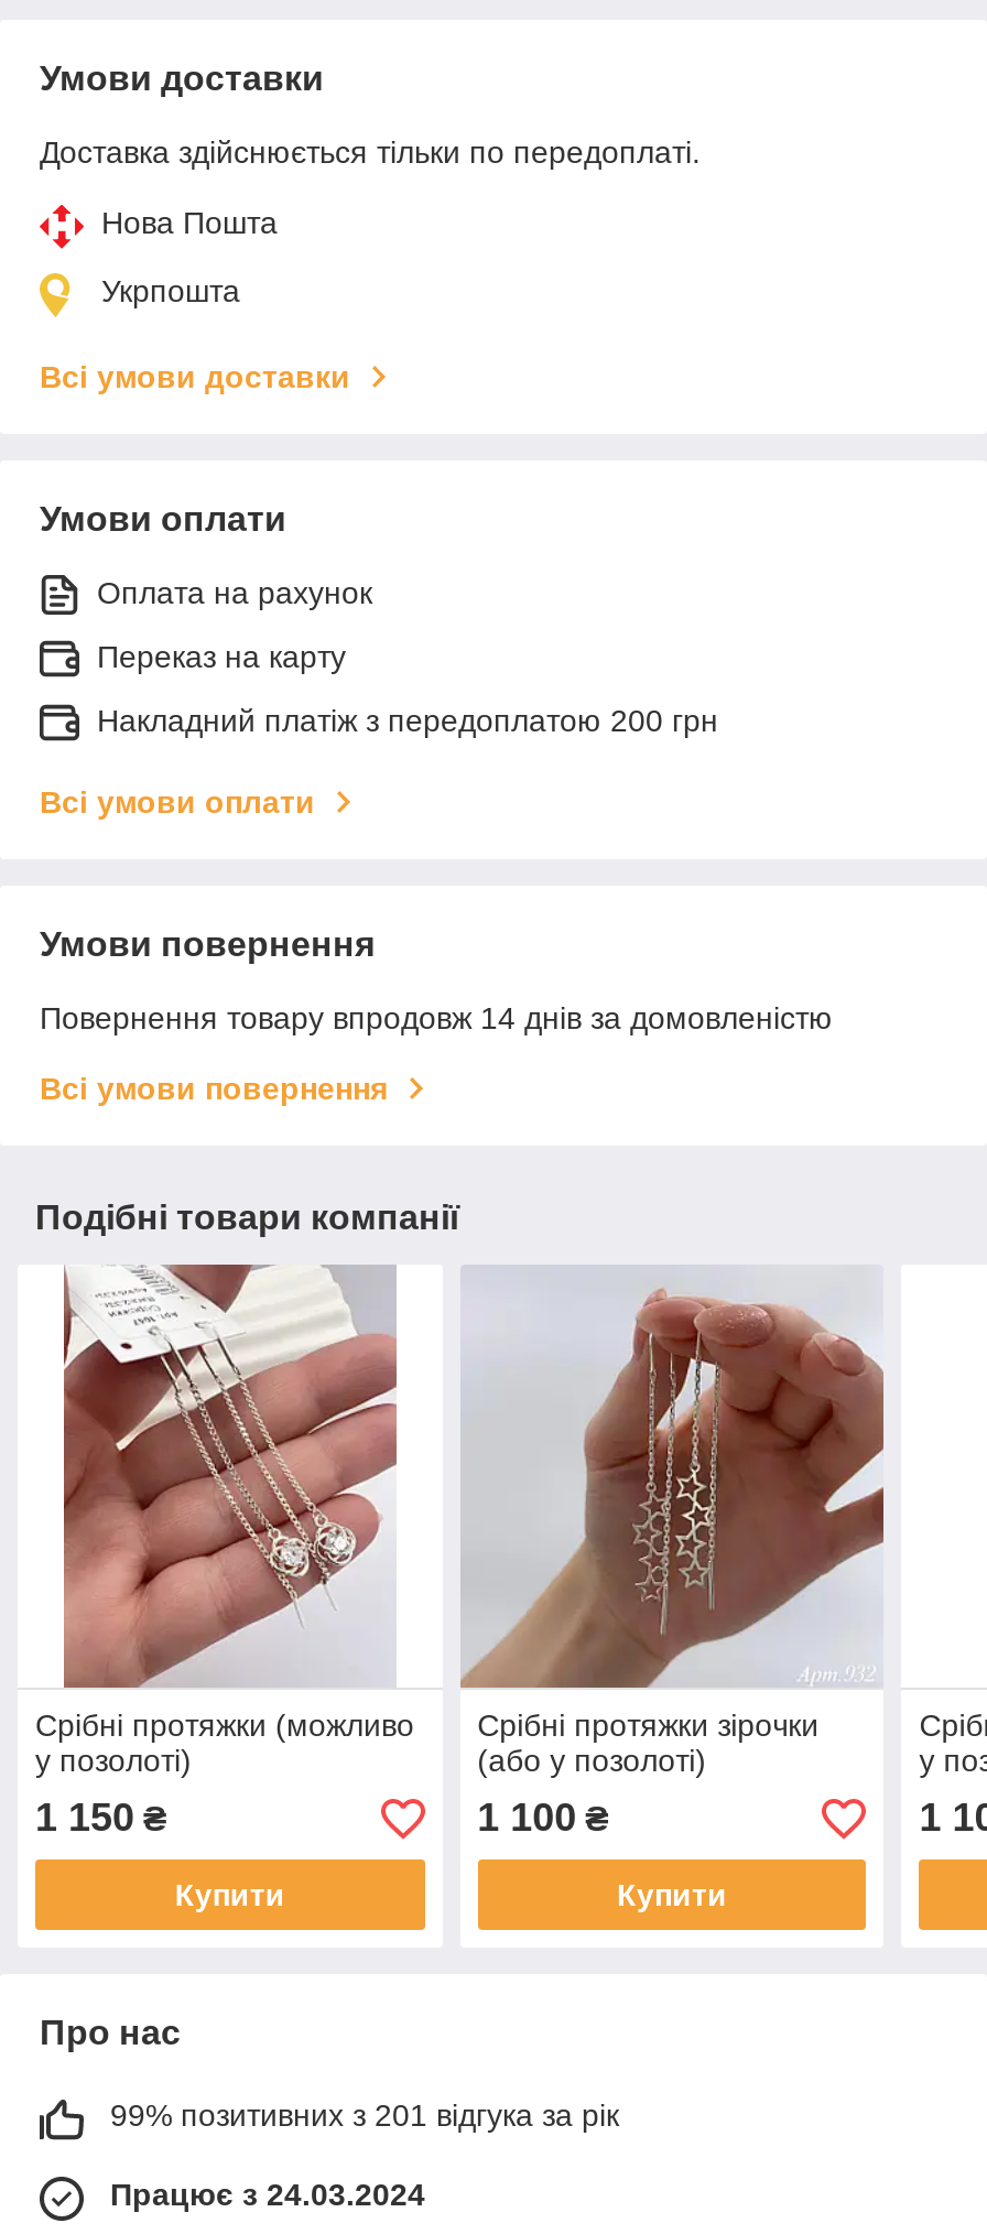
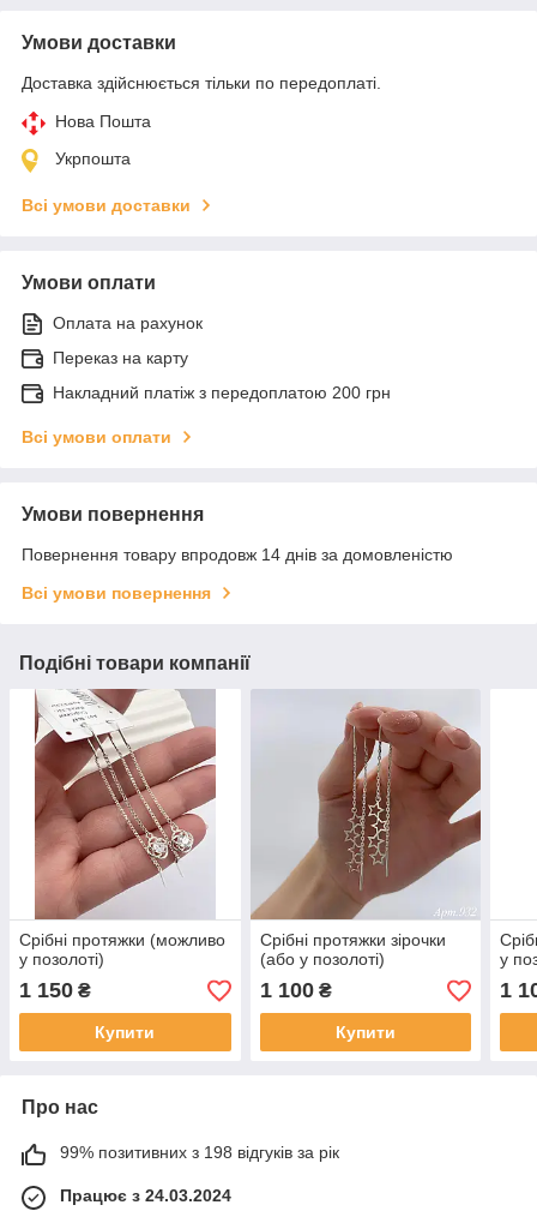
[110,2098,619,2134] 99% позитивних з 201 відгука за рік -> [60,1143,339,1162] 99% позитивних з 198 відгуків за рік

